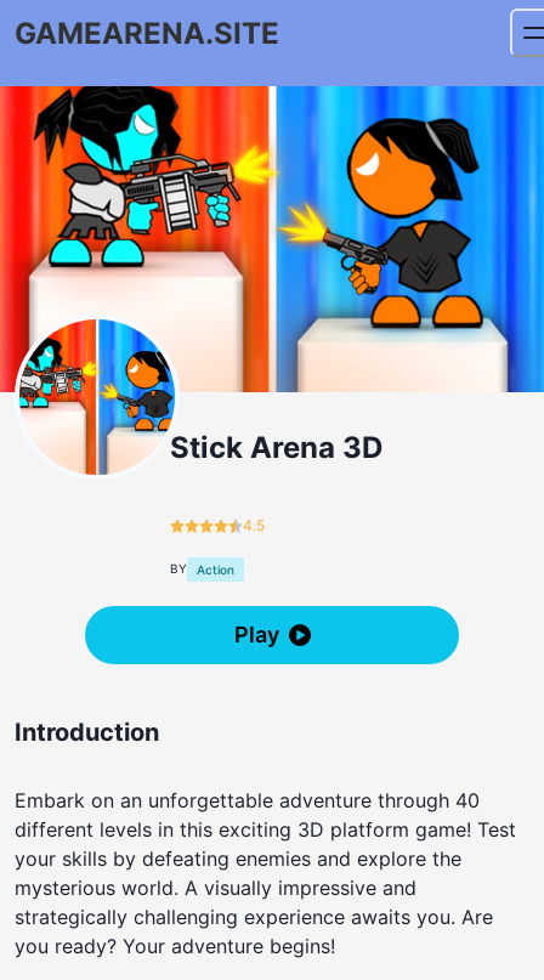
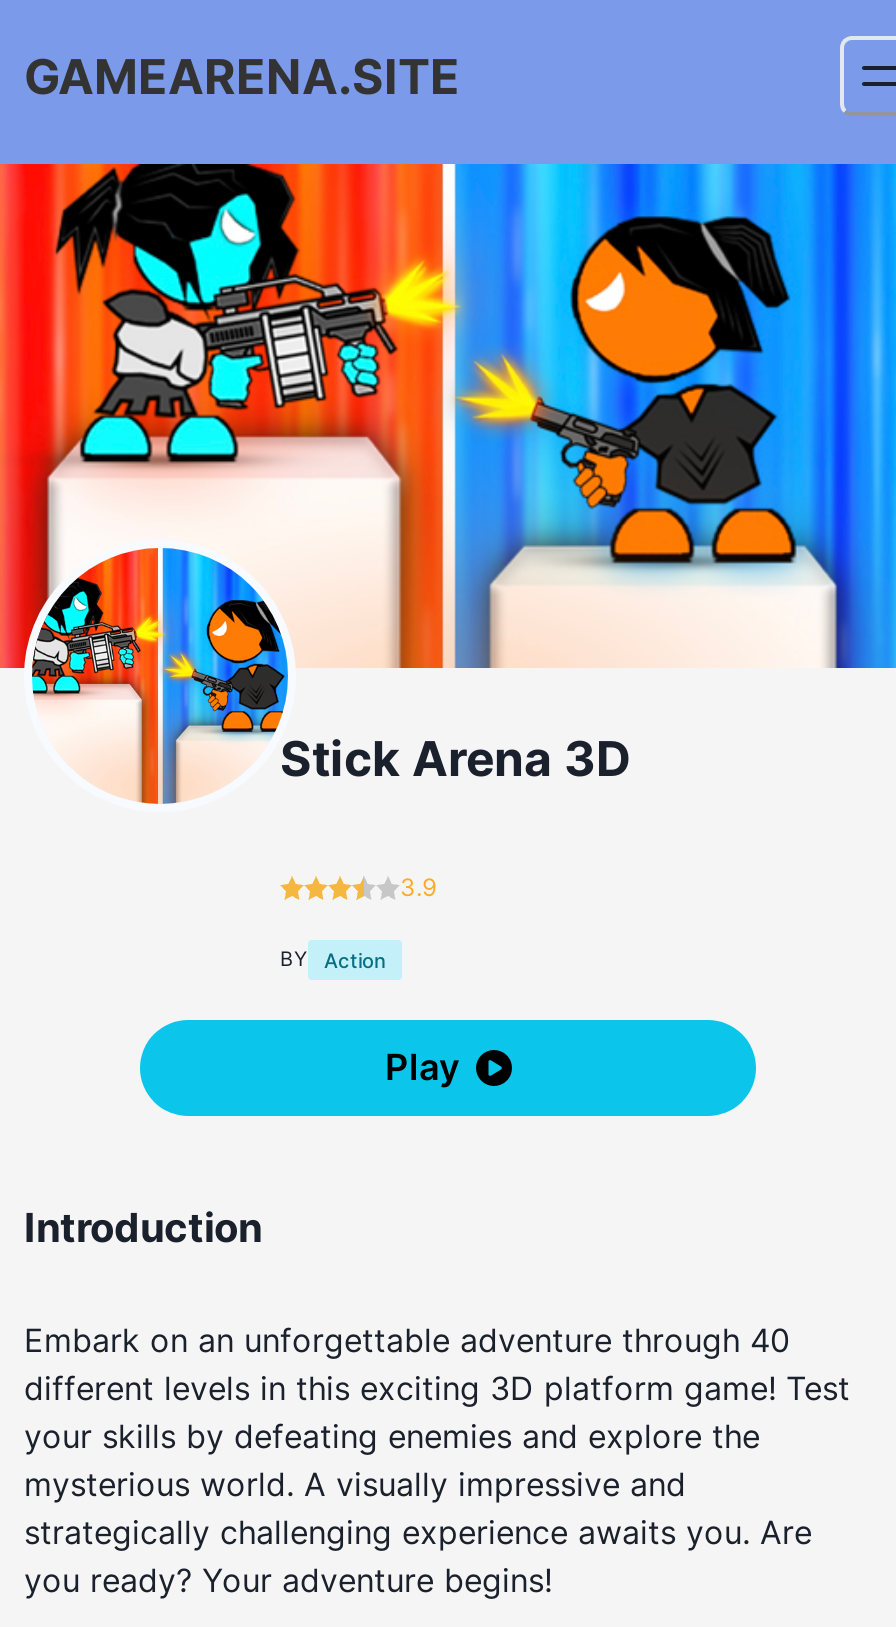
[243,516,265,534] 4.5 -> [400,872,436,902] 3.9

